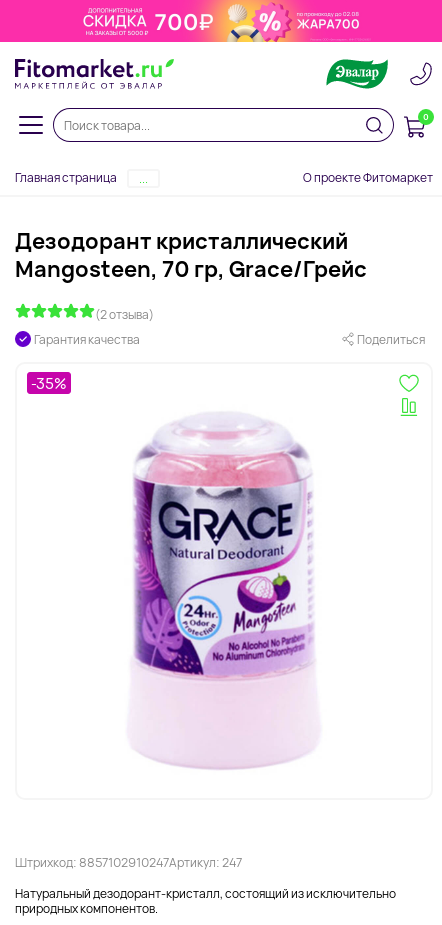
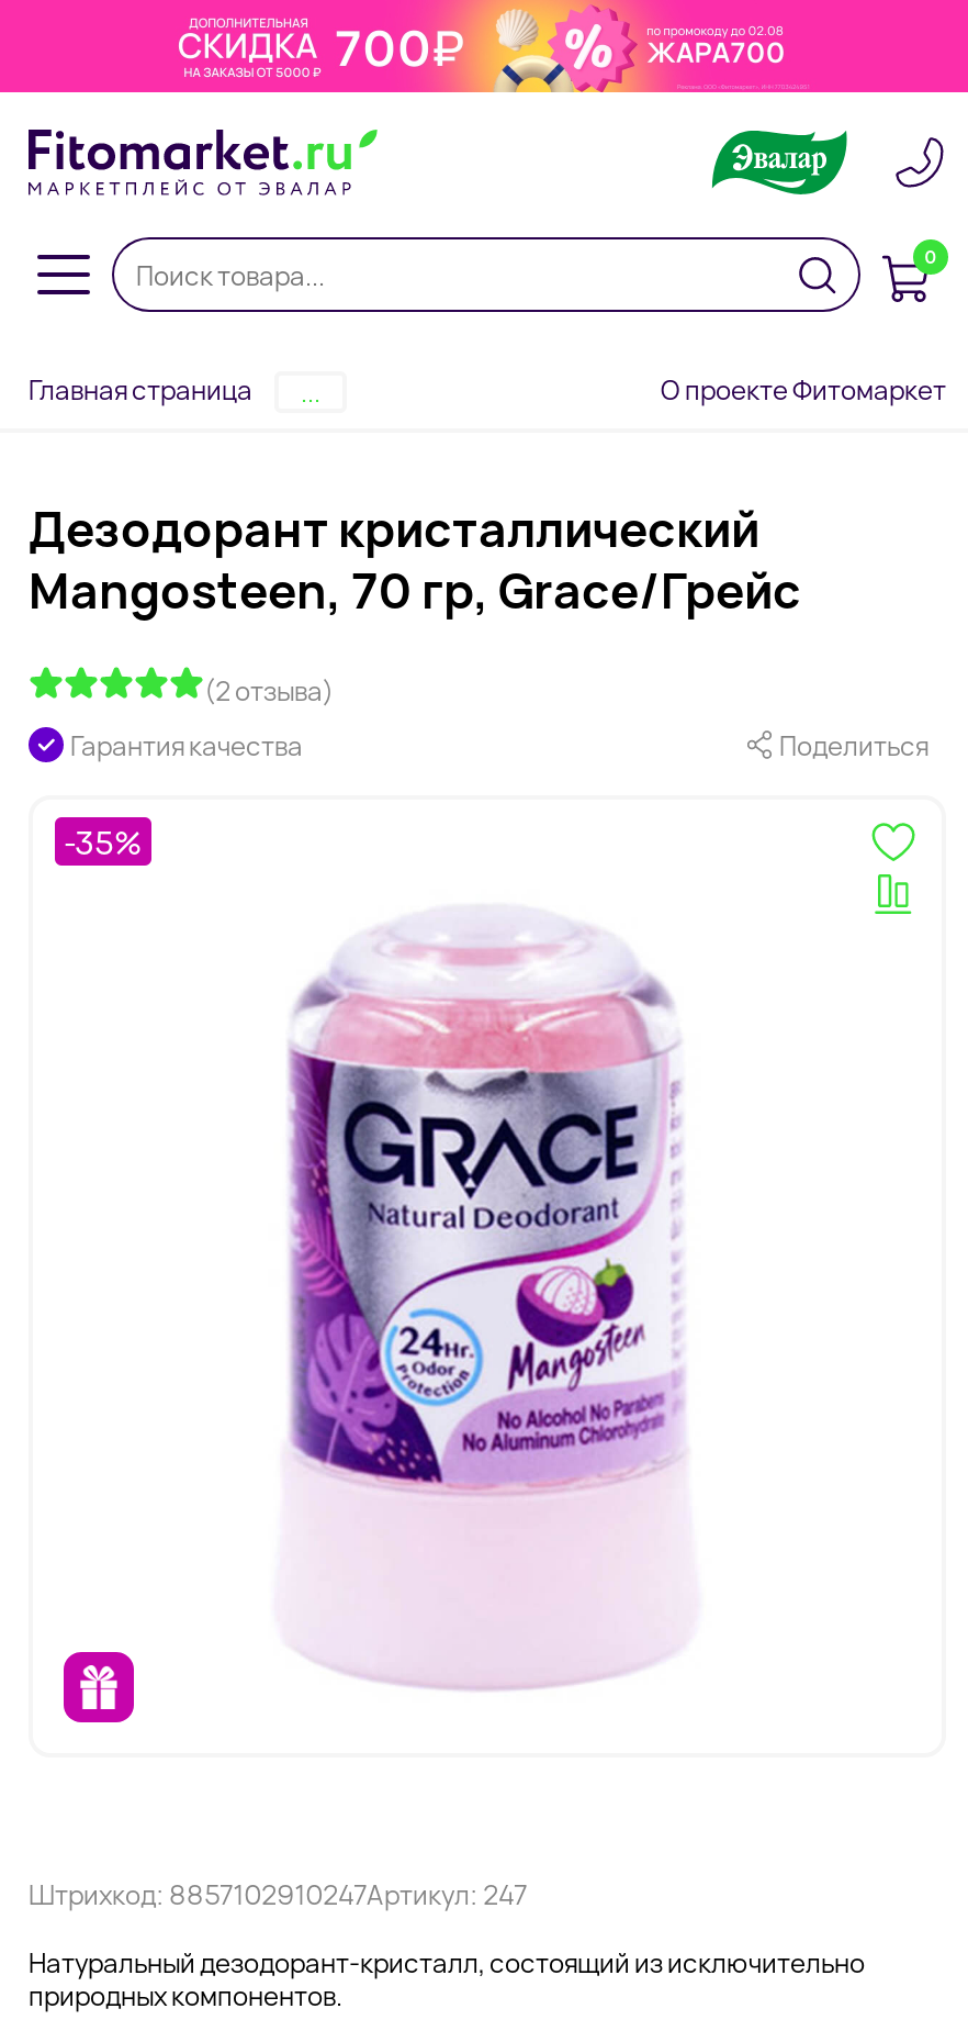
none -> [61,1650,136,1725] [image]

